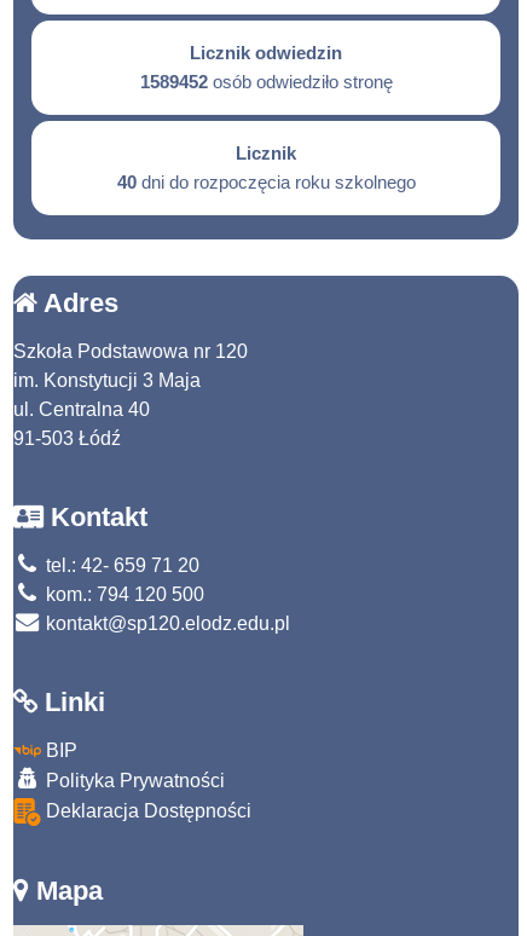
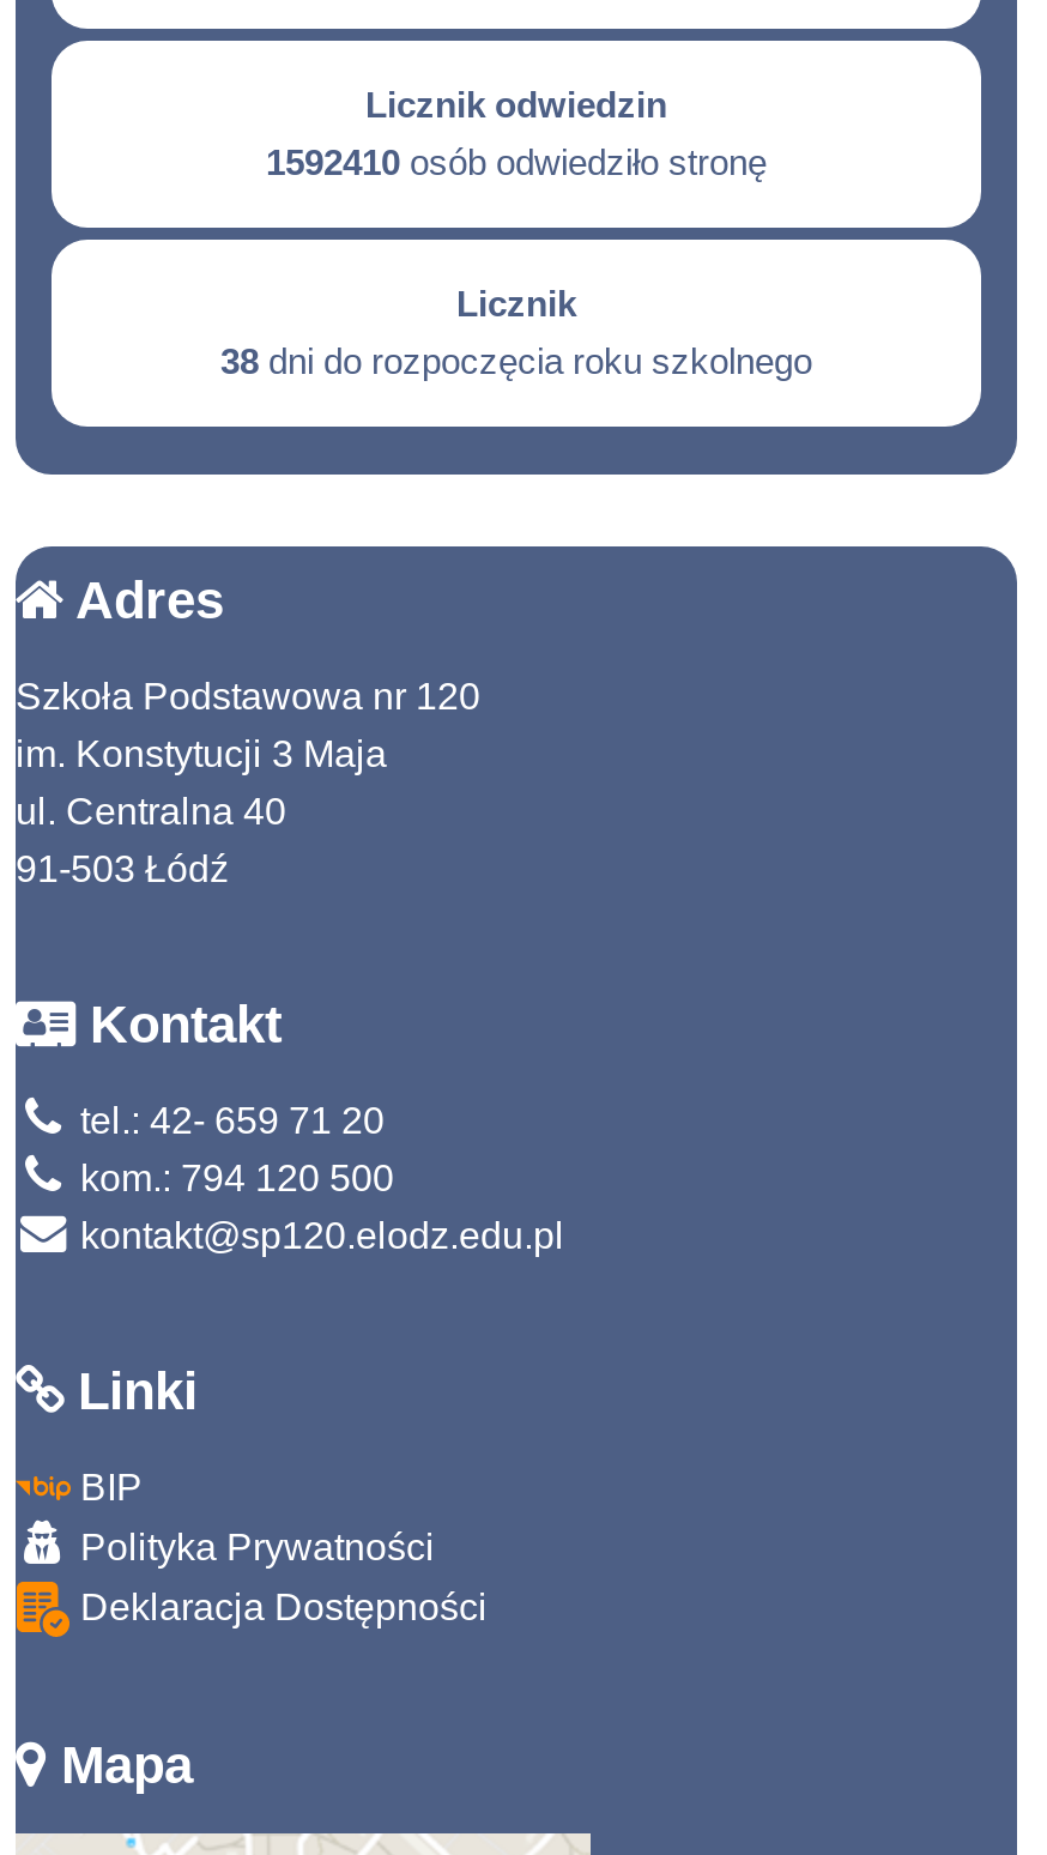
[140,71,392,91] 1589452 osób odwiedziło stronę -> [266,140,767,181] 1592410 osób odwiedziło stronę
[117,171,415,192] 40 dni do rozpoczęcia roku szkolnego -> [220,339,812,380] 38 dni do rozpoczęcia roku szkolnego

